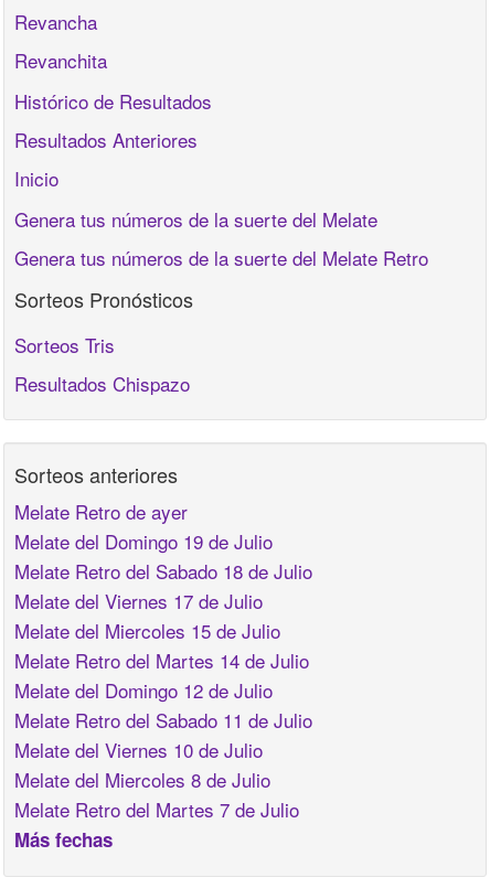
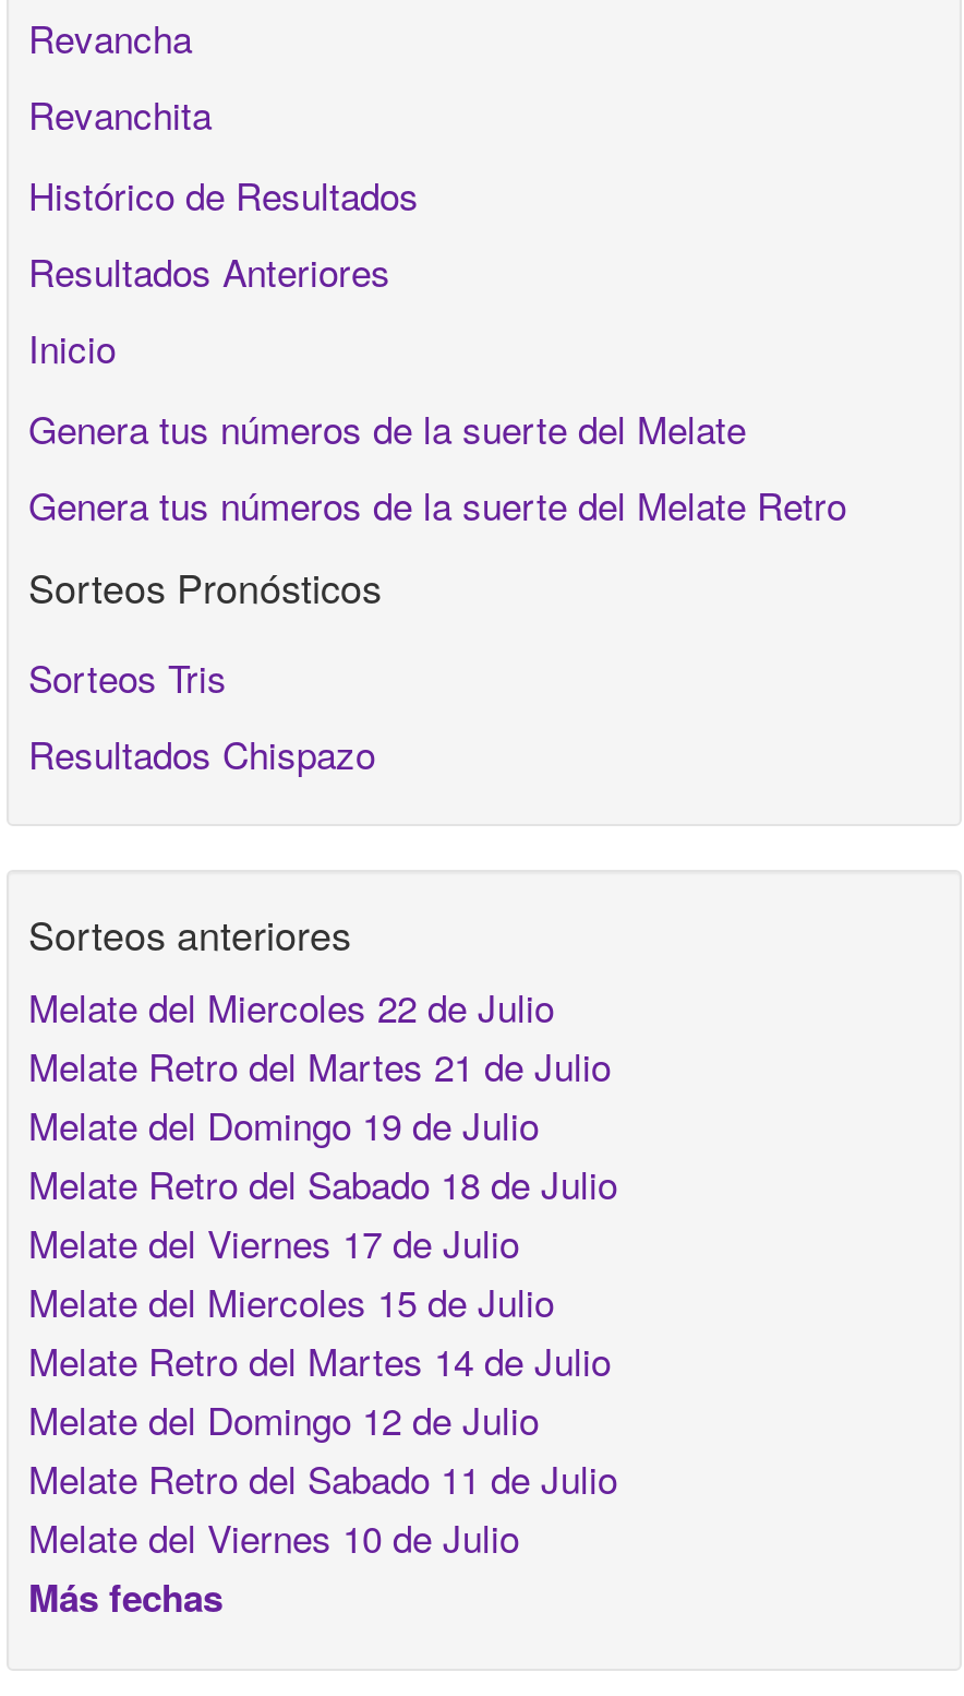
[14,498,188,525] Melate Retro de ayer -> [28,979,611,1093] Melate del Miercoles 22 de Julio | Melate Retro del Martes 21 de Julio
moved [14,527,312,763] -> [28,1097,617,1564]: Melate del Domingo 19 de Julio | Melate Retro del Sabado 18 de Julio | Melate del Viernes 17 de Julio | Melate del Miercoles 15 de Julio | Melate Retro del Martes 14 de Julio | Melate del Domingo 12 de Julio | Melate Retro del Sabado 11 de Julio | Melate del Viernes 10 de Julio
[14,766,299,823] Melate del Miercoles 8 de Julio | Melate Retro del Martes 7 de Julio -> none

